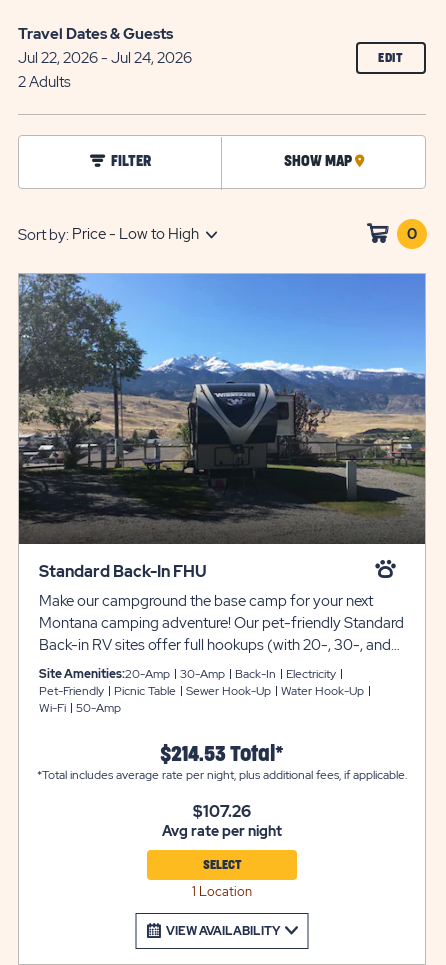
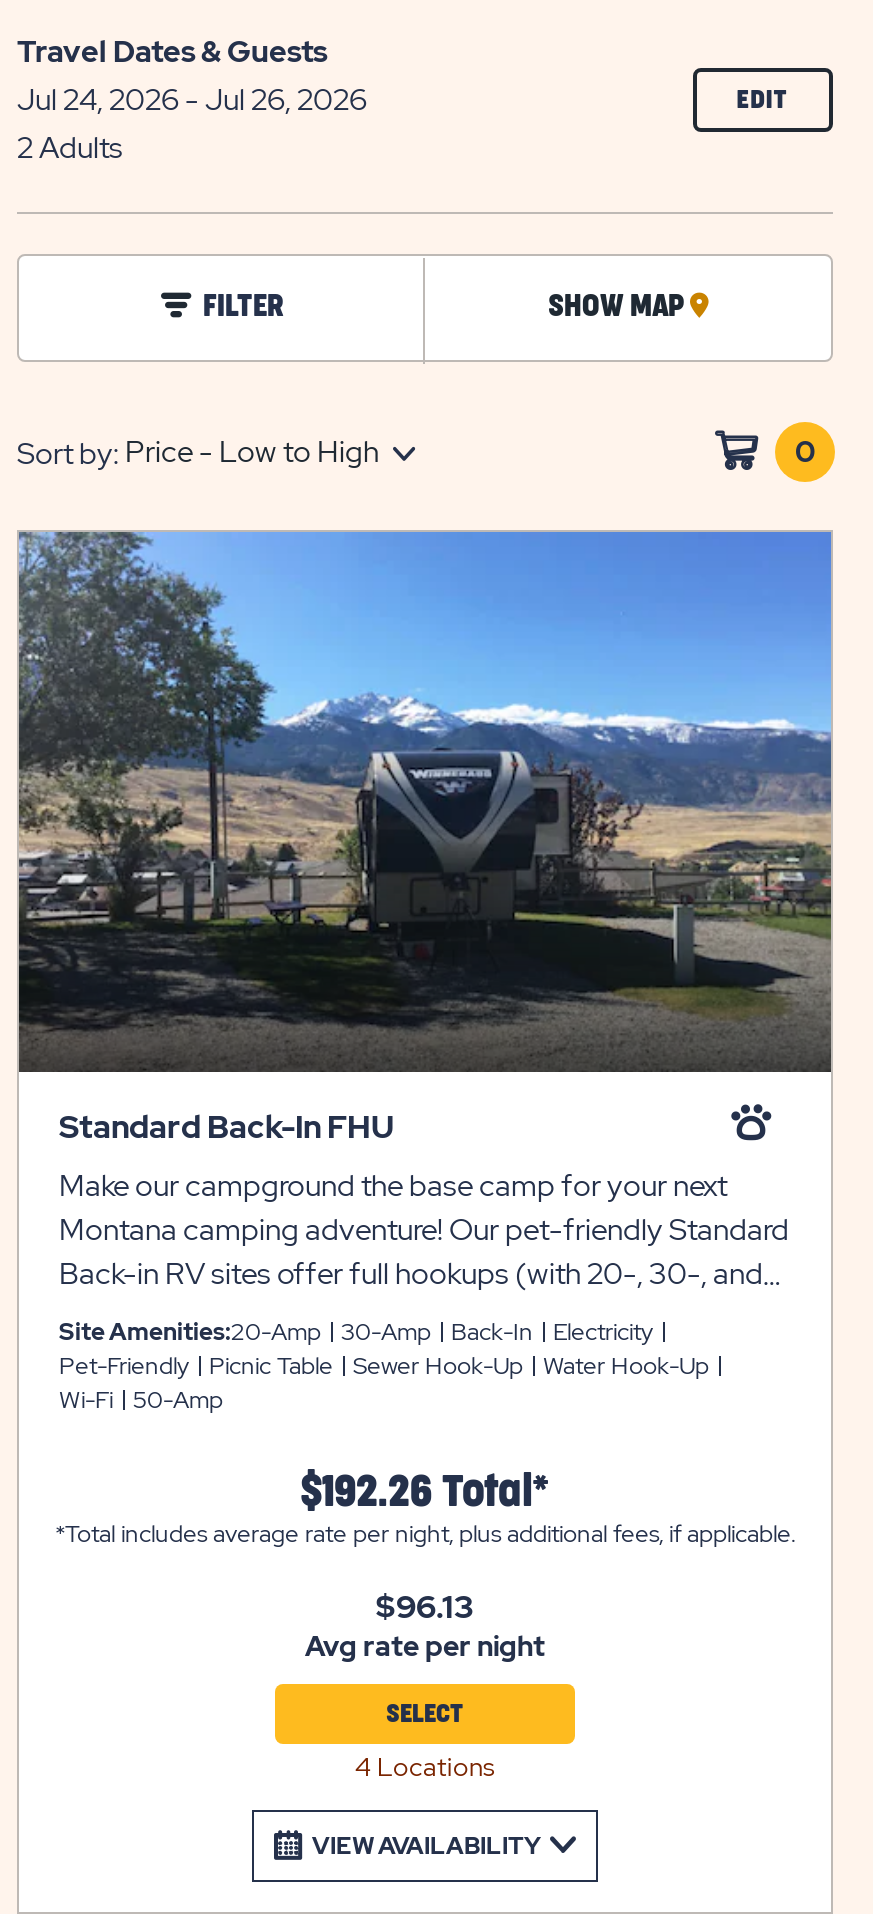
[18,48,192,68] Jul 22, 2026 - Jul 24, 2026 -> [17,80,367,120] Jul 24, 2026 - Jul 26, 2026
[160,744,284,765] $214.53 Total* -> [300,1473,550,1515] $192.26 Total*
[193,801,251,822] $107.26 -> [376,1587,474,1629] $96.13
[192,883,252,900] 1 Location -> [355,1751,495,1785] 4 Locations

